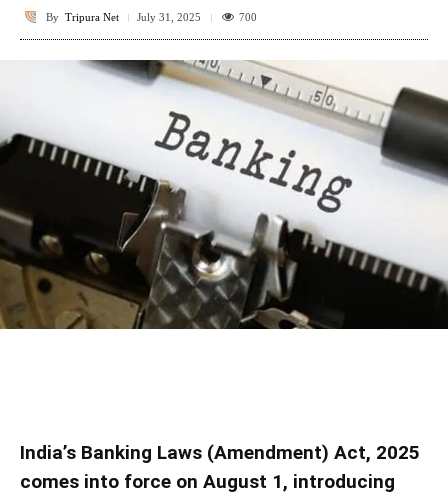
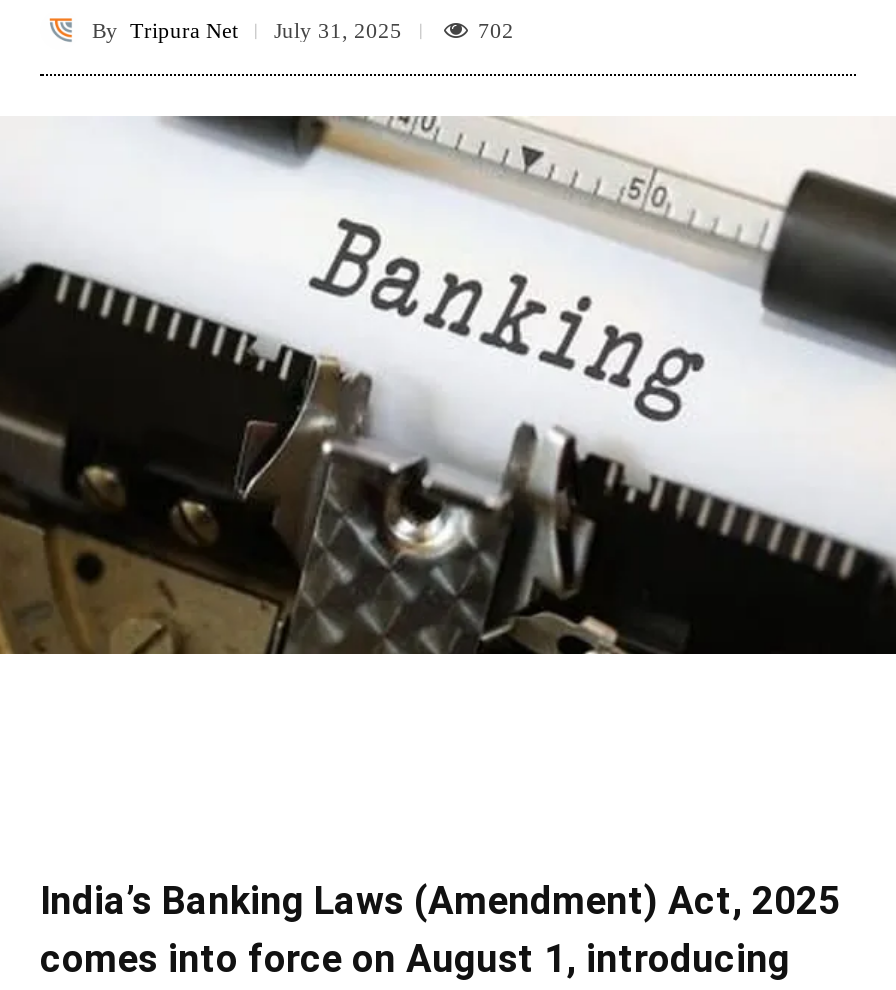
[239,11,257,23] 700 -> [478,18,514,42] 702

